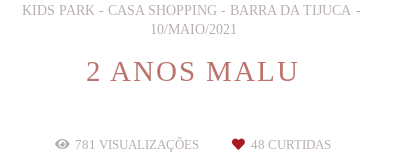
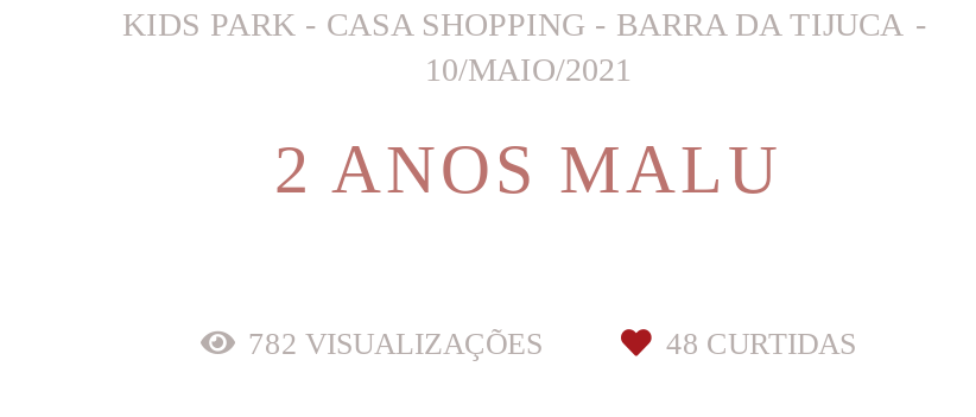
[75,138,202,152] 781 VISUALIZAÇÕES -> [248,327,550,360] 782 VISUALIZAÇÕES

